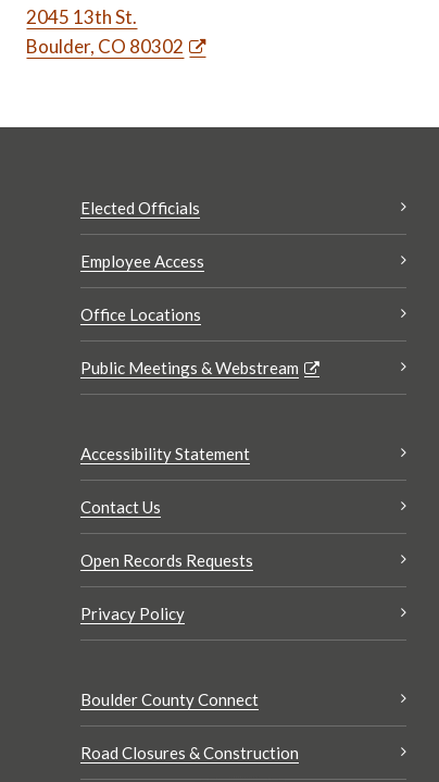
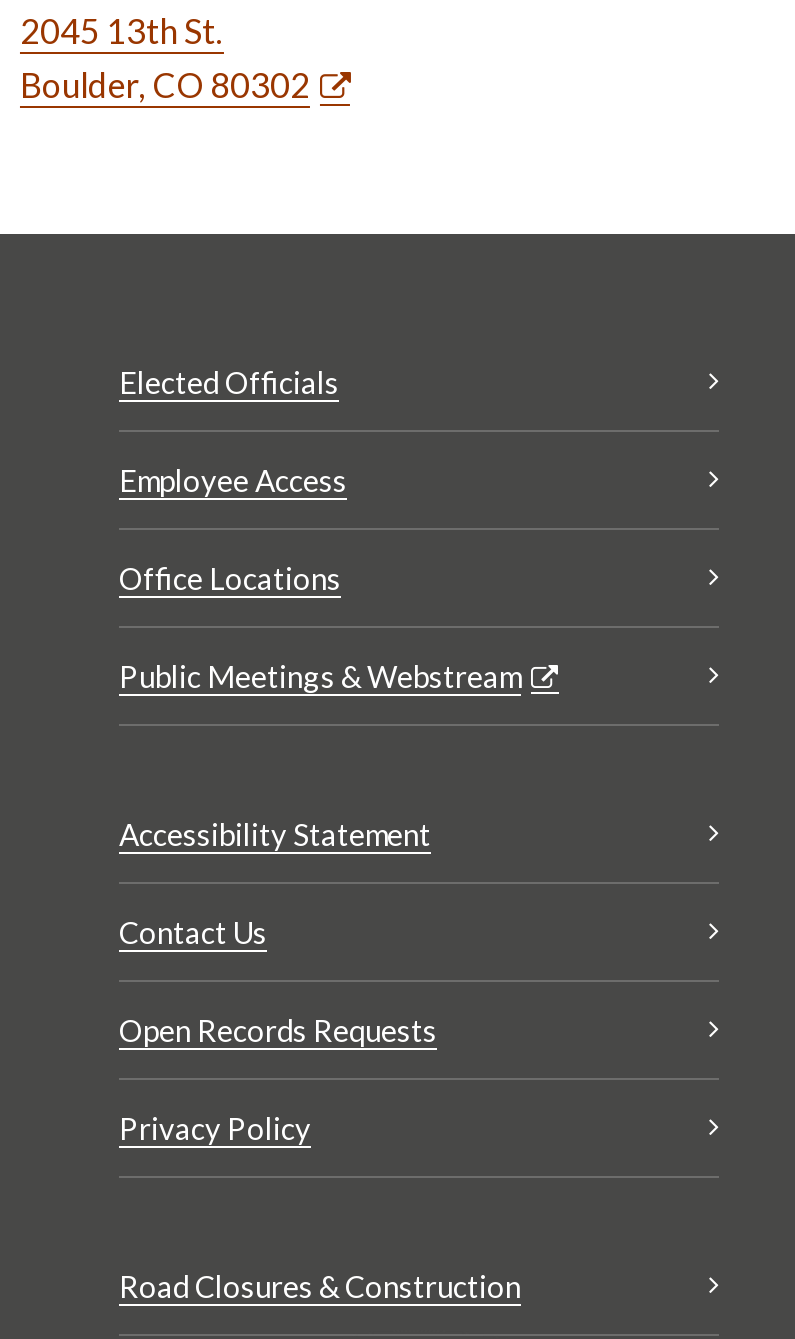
[80,690,259,709] Boulder County Connect -> none

